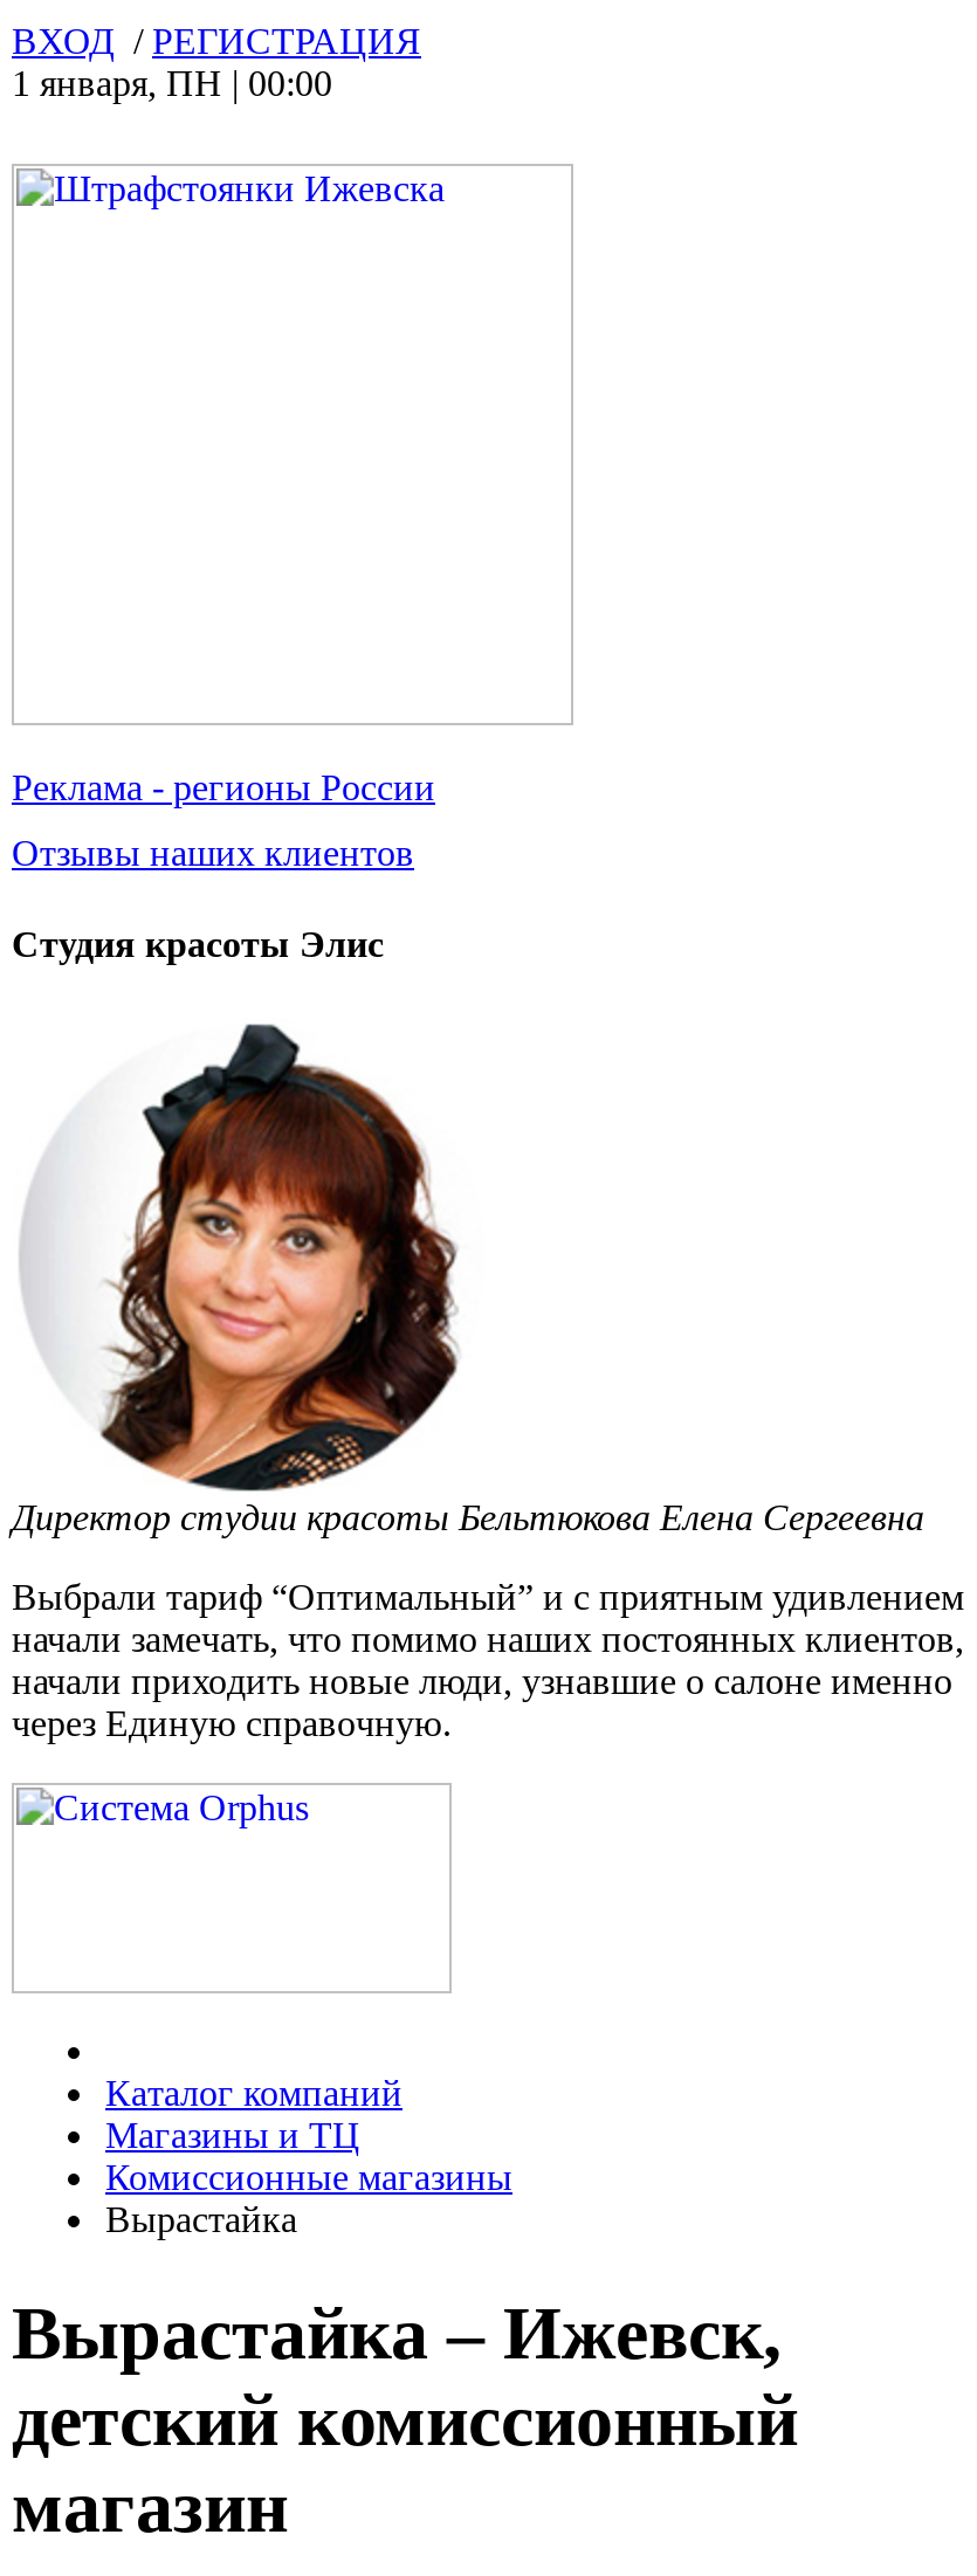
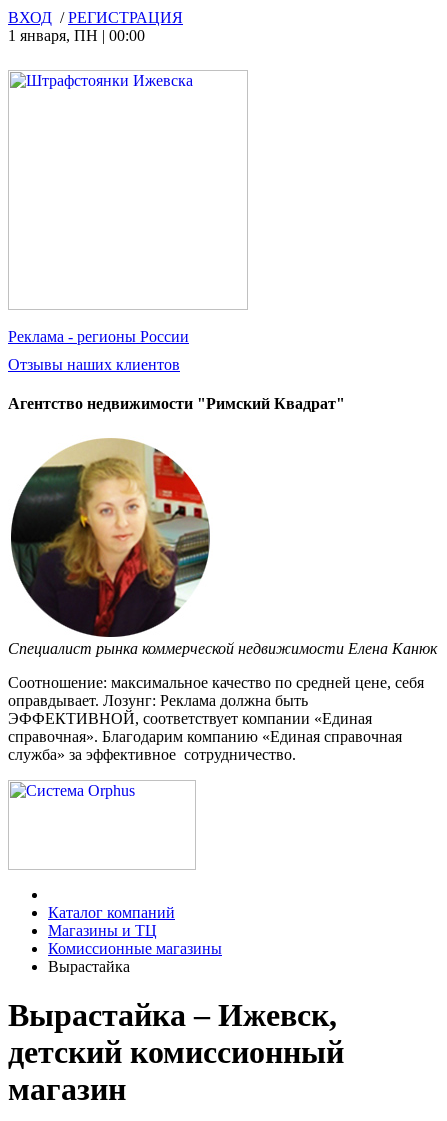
[12,925,384,965] Студия красоты Элис -> [8,395,345,412] Агентство недвижимости "Римский Квадрат"
[12,1022,924,1536] [image] | Директор студии красоты Бельтюкова Елена Сергеевна -> [8,438,437,656] [image] | Специалист рынка коммерческой недвижимости Елена Канюк
[12,1576,964,1742] Выбрали тариф “Оптимальный” и с приятным удивлением | начали замечать, что помимо наших постоянных клиентов, | начали приходить новые люди, узнавшие о салоне именно | через Единую справочную. -> [8,673,424,762] Соотношение: максимальное качество по средней цене, себя | оправдывает. Лозунг: Реклама должна быть | ЭФФЕКТИВНОЙ, соответствует компании «Единая | справочная». Благодарим компанию «Единая справочная | служба» за эффективное сотрудничество.

